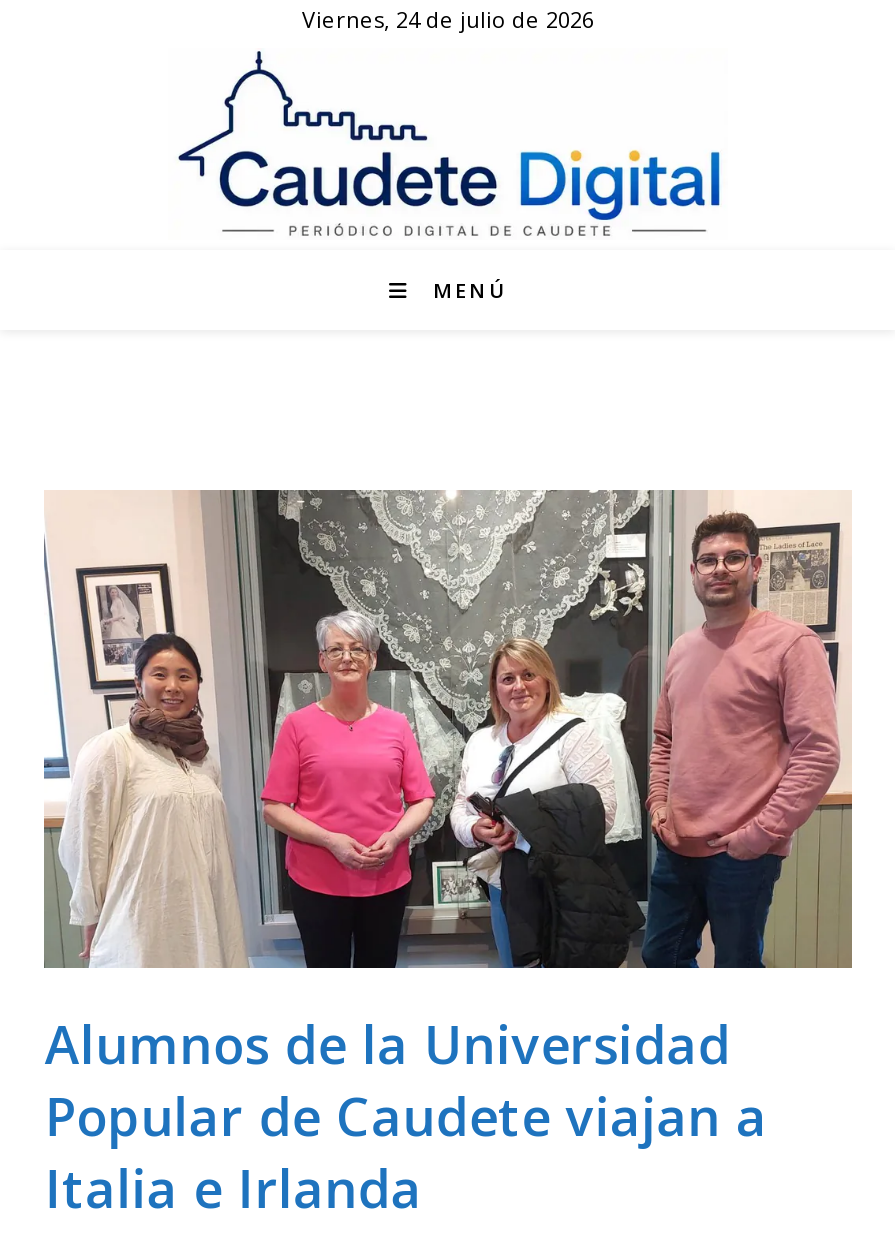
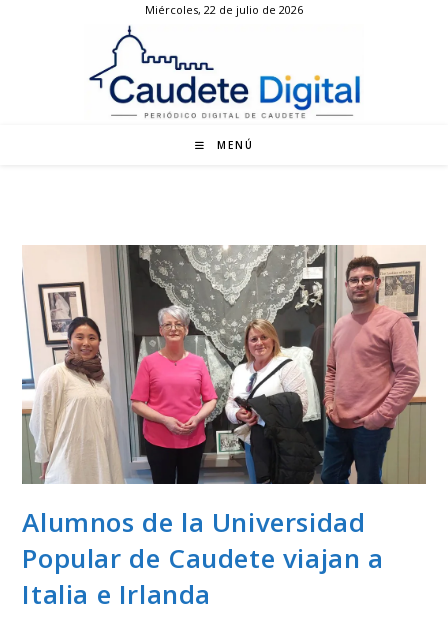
[302,4,594,34] Viernes, 24 de julio de 2026 -> [145,2,303,17] Miércoles, 22 de julio de 2026

